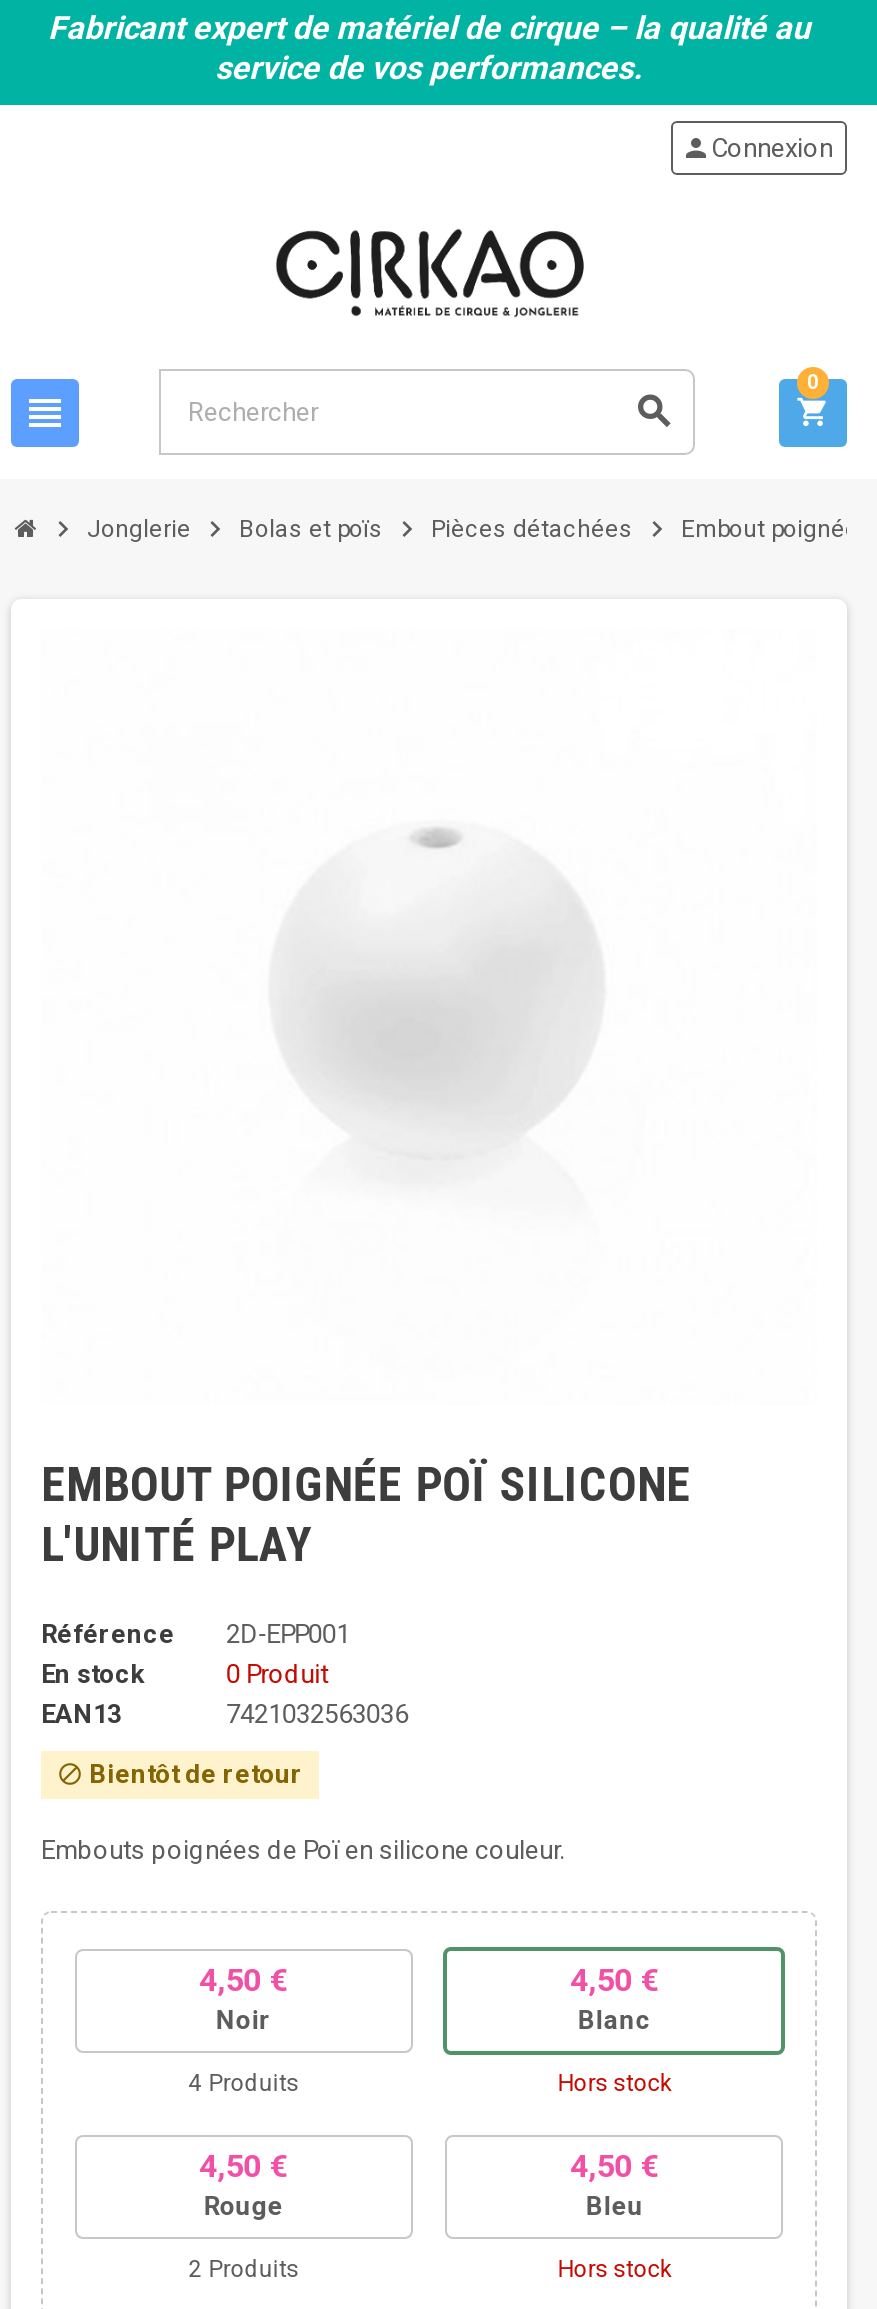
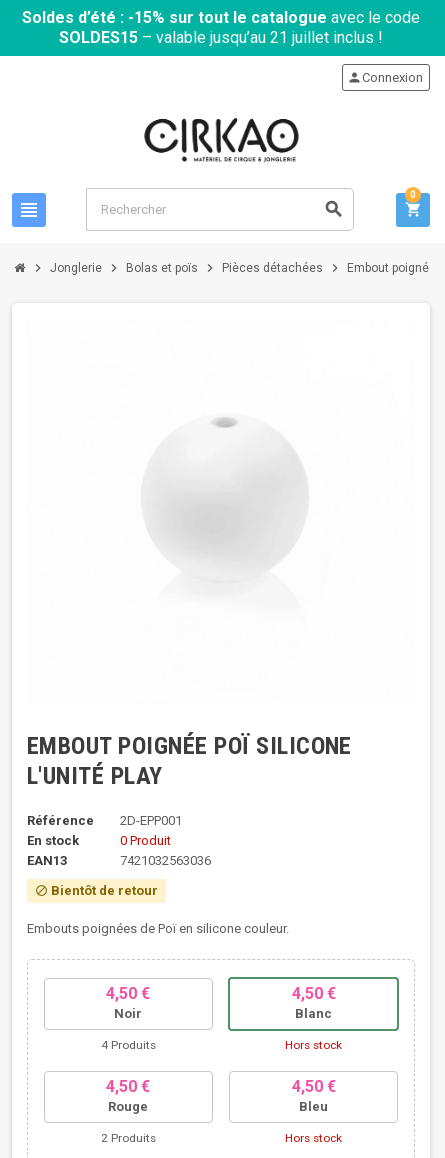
[48,9,810,87] Fabricant expert de matériel de cirque – la qualité au | service de vos performances. -> [22,8,420,47] Soldes d’été : -15% sur tout le catalogue avec le code | SOLDES15 – valable jusqu’au 21 juillet inclus !

